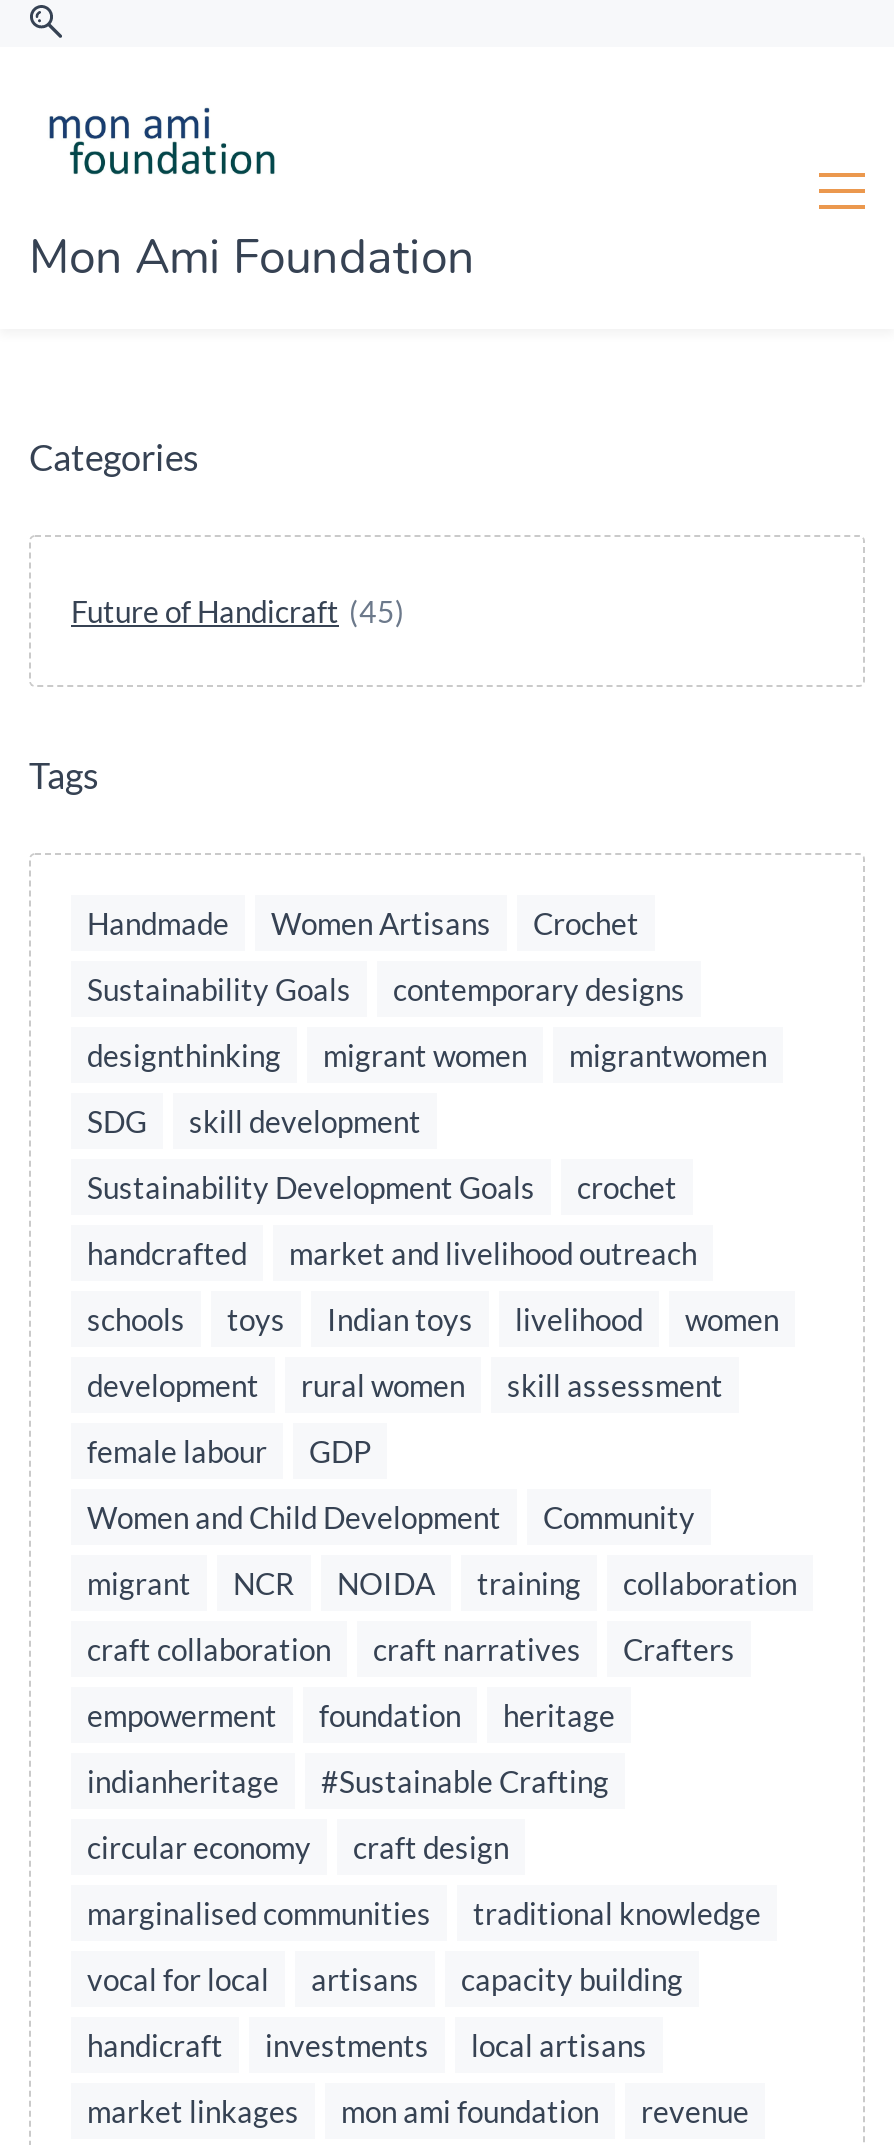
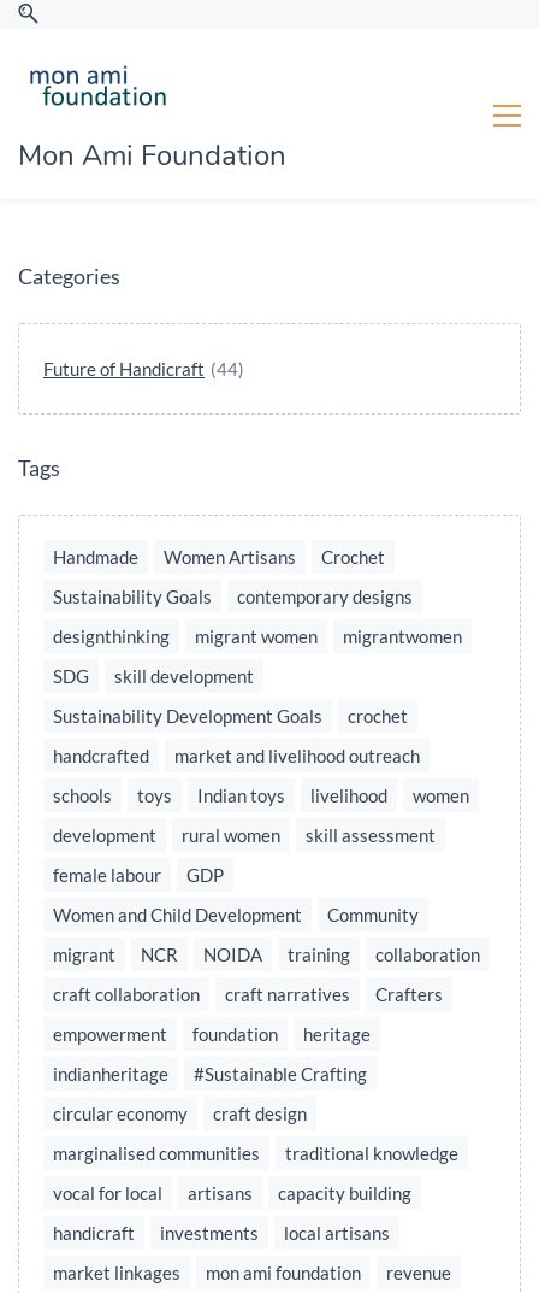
[71,593,405,629] Future of Handicraft (45) -> [43,358,244,380] Future of Handicraft (44)

